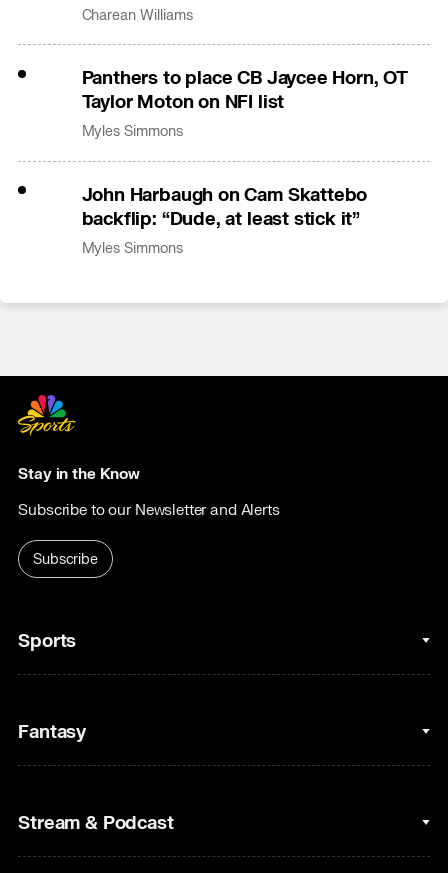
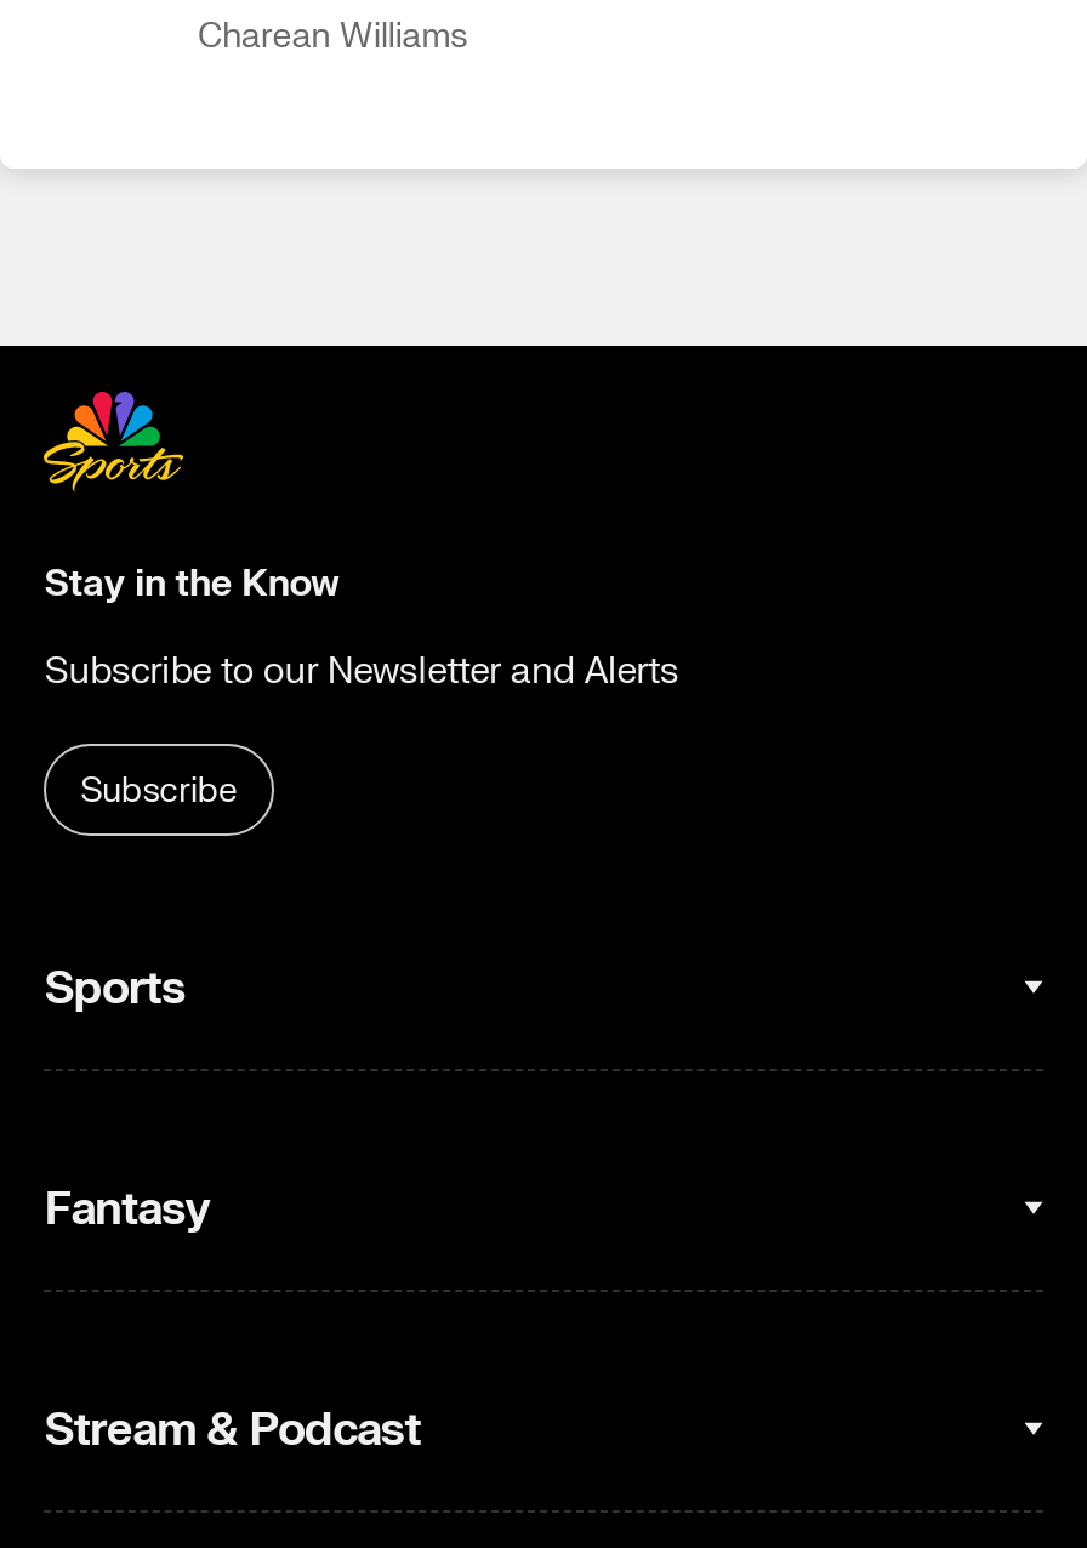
[81,66,408,257] Panthers to place CB Jaycee Horn, OT | Taylor Moton on NFI list | Myles Simmons | John Harbaugh on Cam Skattebo | backflip: “Dude, at least stick it” | Myles Simmons -> none

